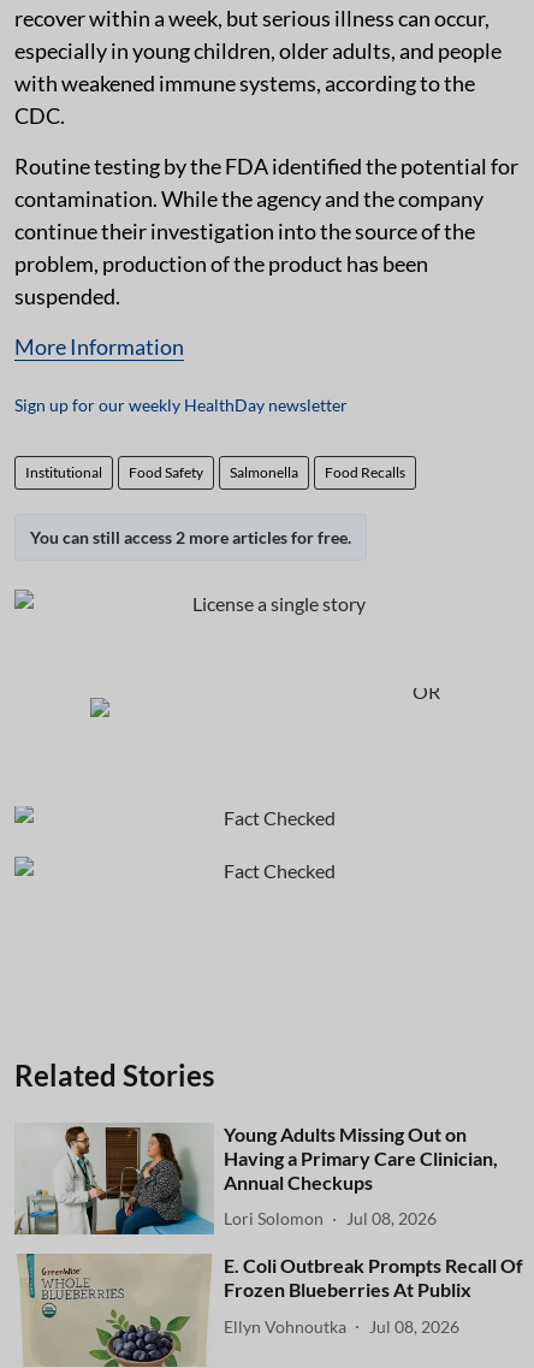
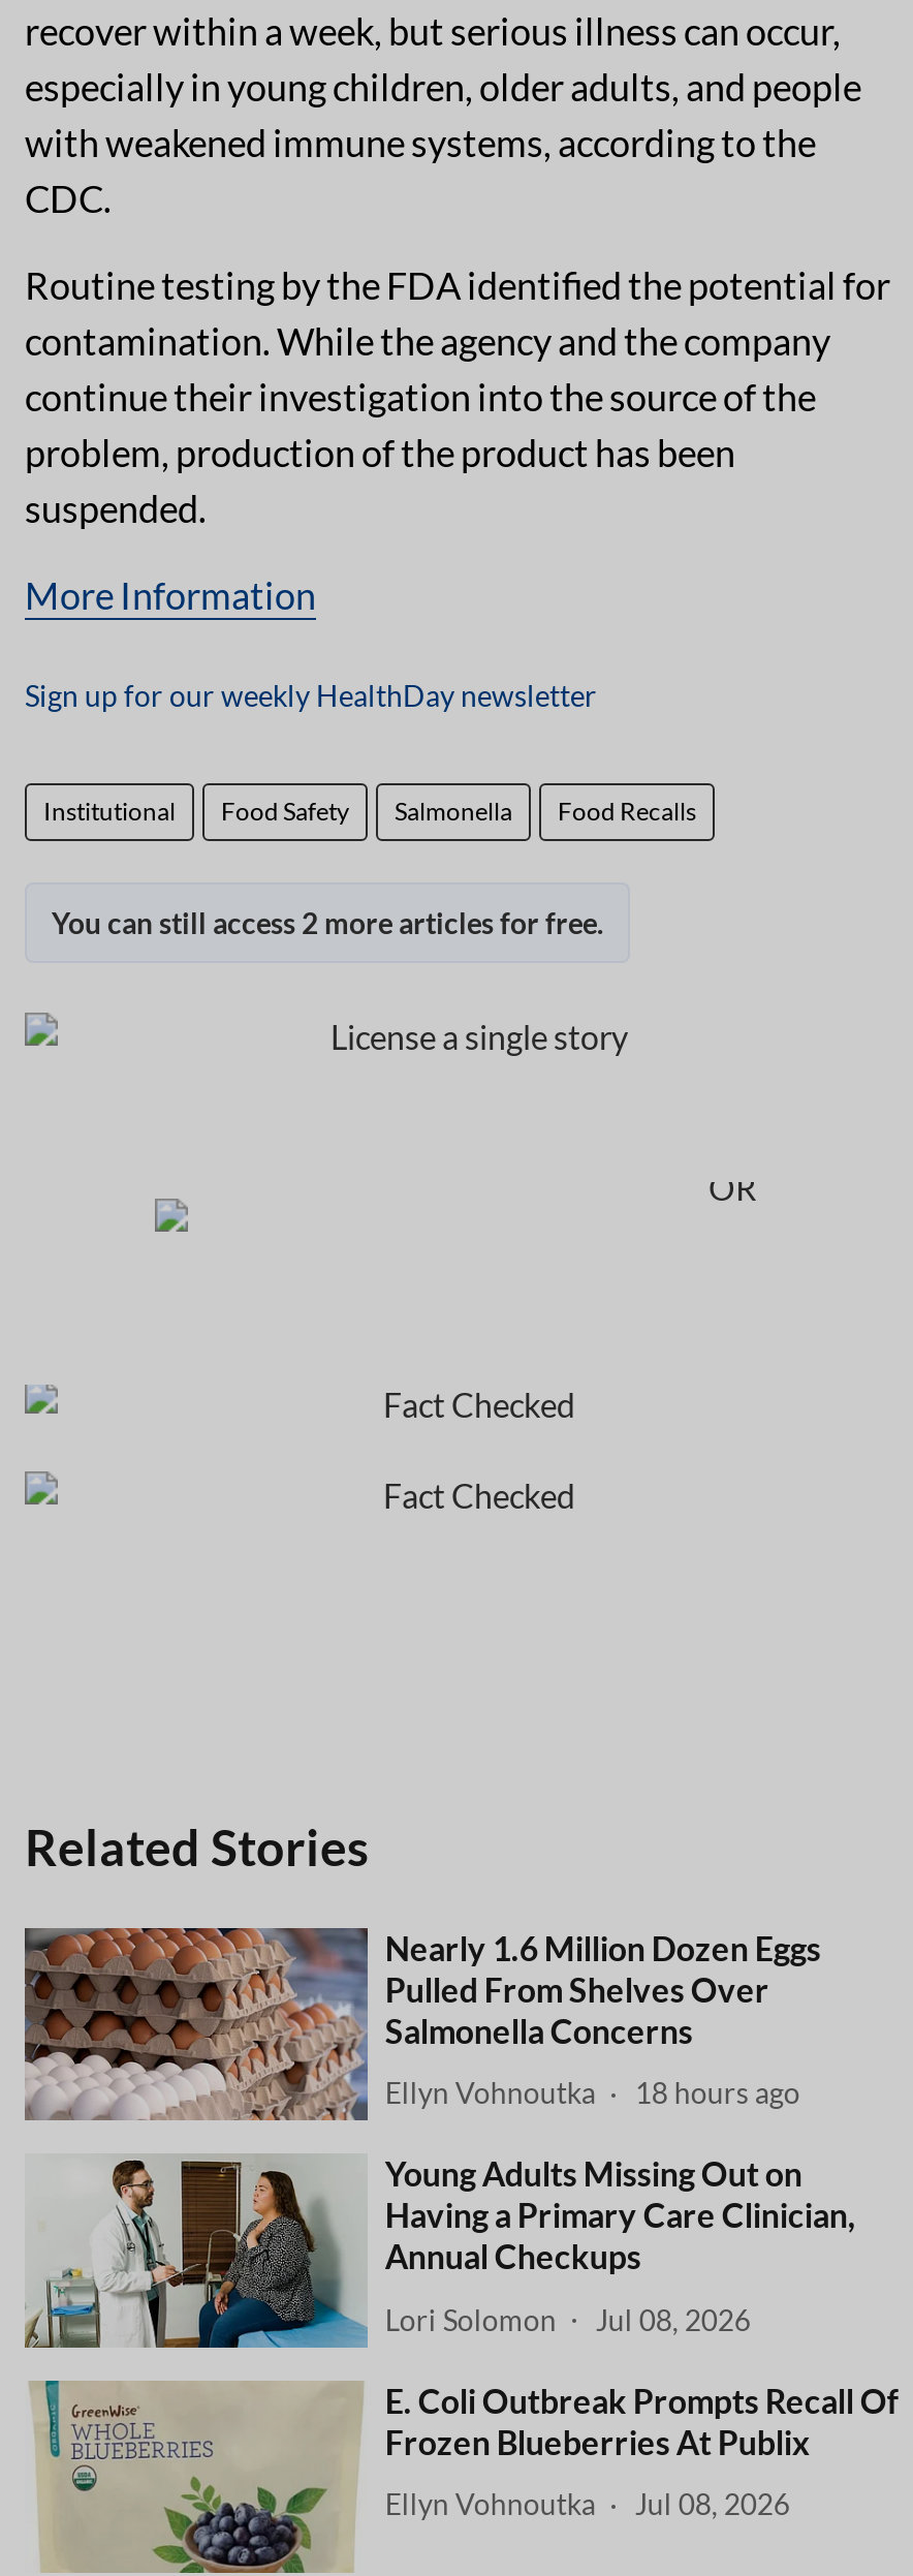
none -> [23,1924,821,2122] [image] | Nearly 1.6 Million Dozen Eggs | Pulled From Shelves Over | Salmonella Concerns | Ellyn Vohnoutka | 18 hours ago

